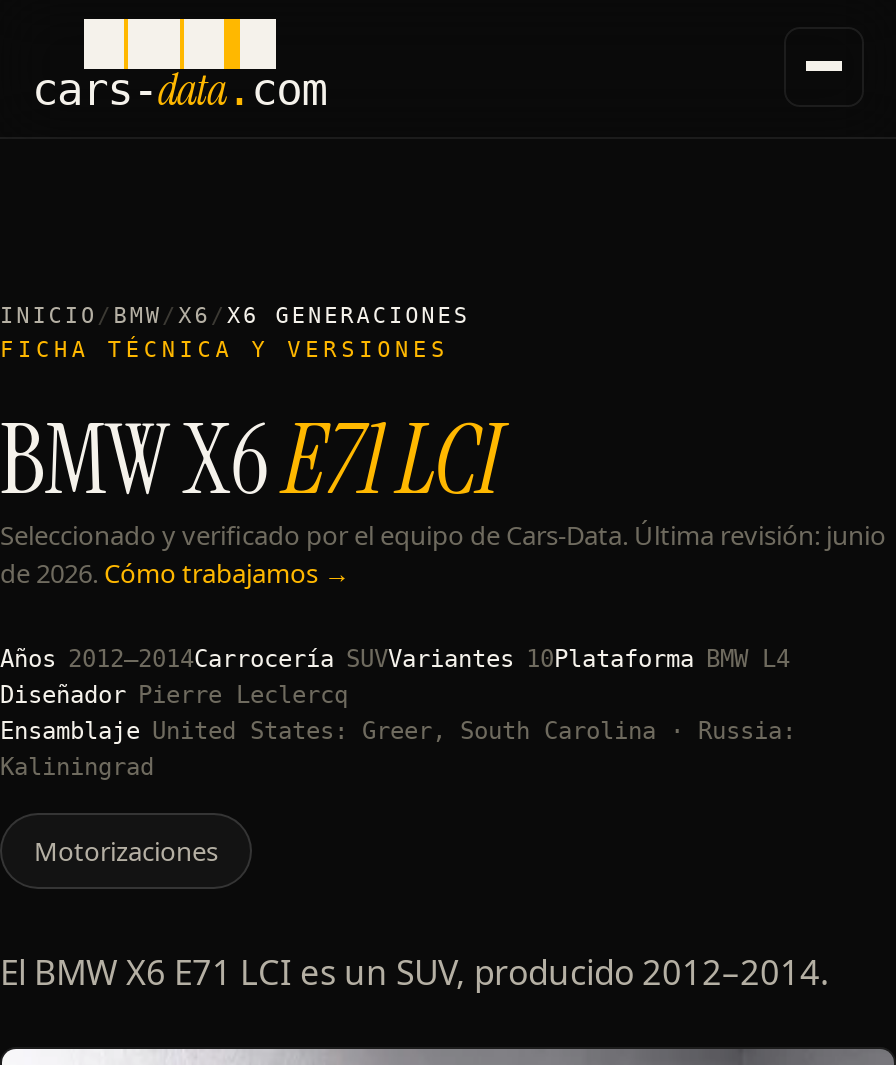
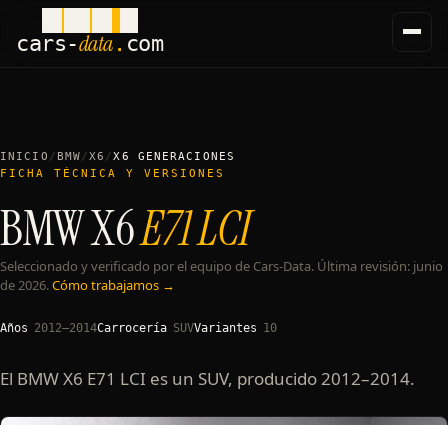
[0,645,796,869] Años 2012–2014Carrocería SUVVariantes 10Plataforma BMW L4 | Diseñador Pierre Leclercq | Ensamblaje United States: Greer, South Carolina · Russia: | Kaliningrad | Motorizaciones -> [0,321,277,335] Años 2012–2014Carrocería SUVVariantes 10

